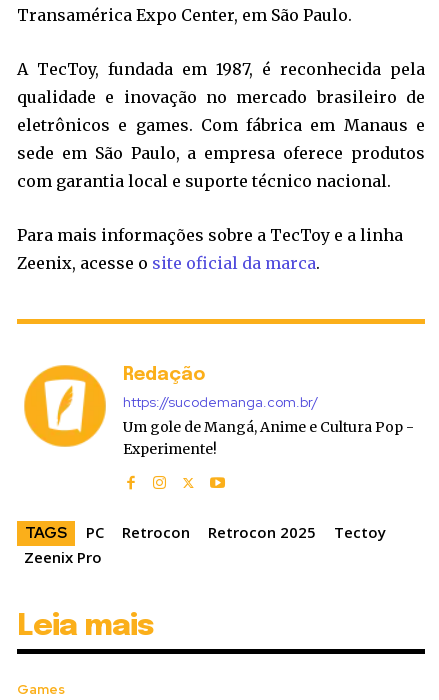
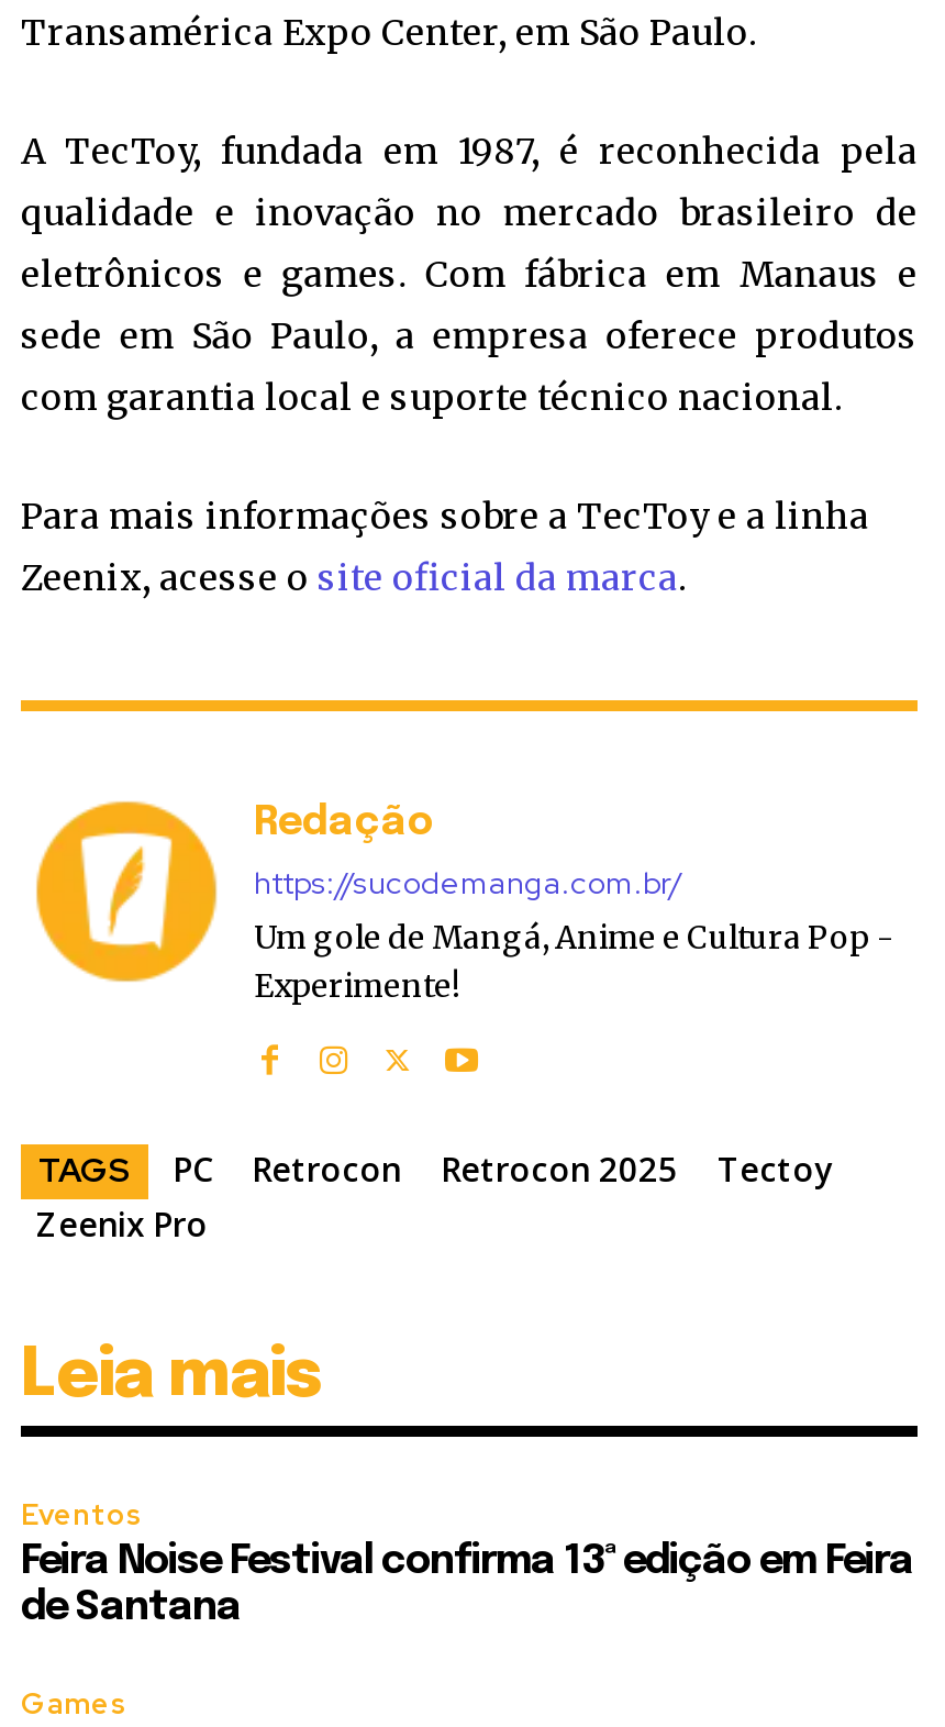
none -> [21,1496,913,1628] Eventos | Feira Noise Festival confirma 13ª edição em Feira | de Santana

